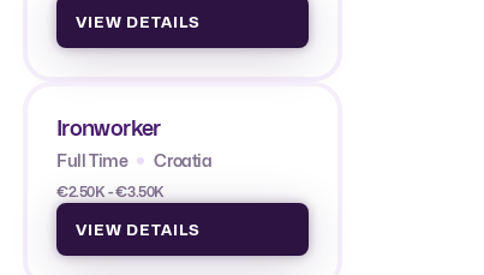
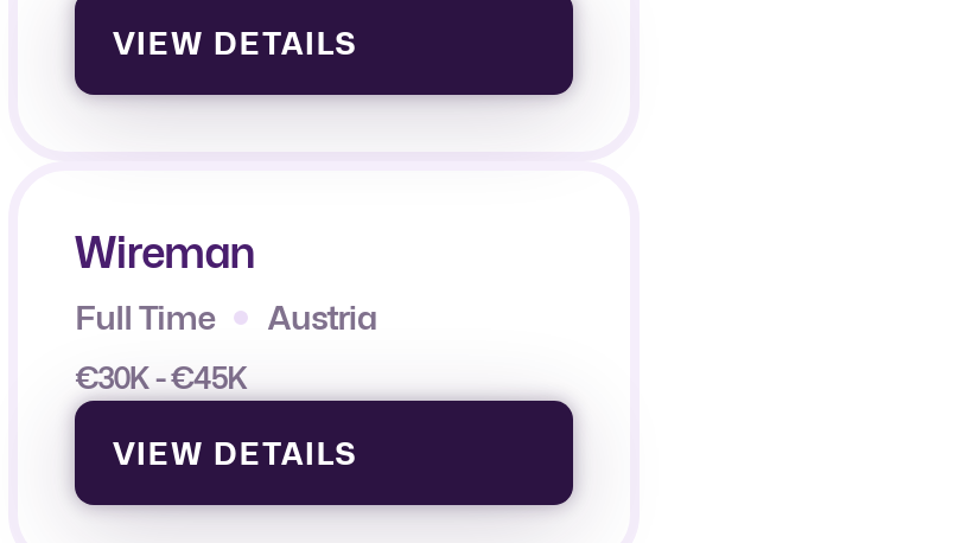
[56,115,160,140] Ironworker -> [75,226,254,276] Wireman
[154,150,212,170] Croatia -> [268,295,378,336] Austria
[56,182,165,200] €2.50K - €3.50K -> [75,359,247,395] €30K - €45K

